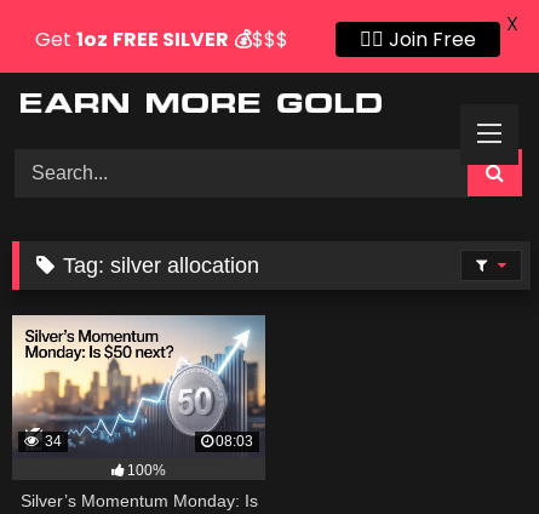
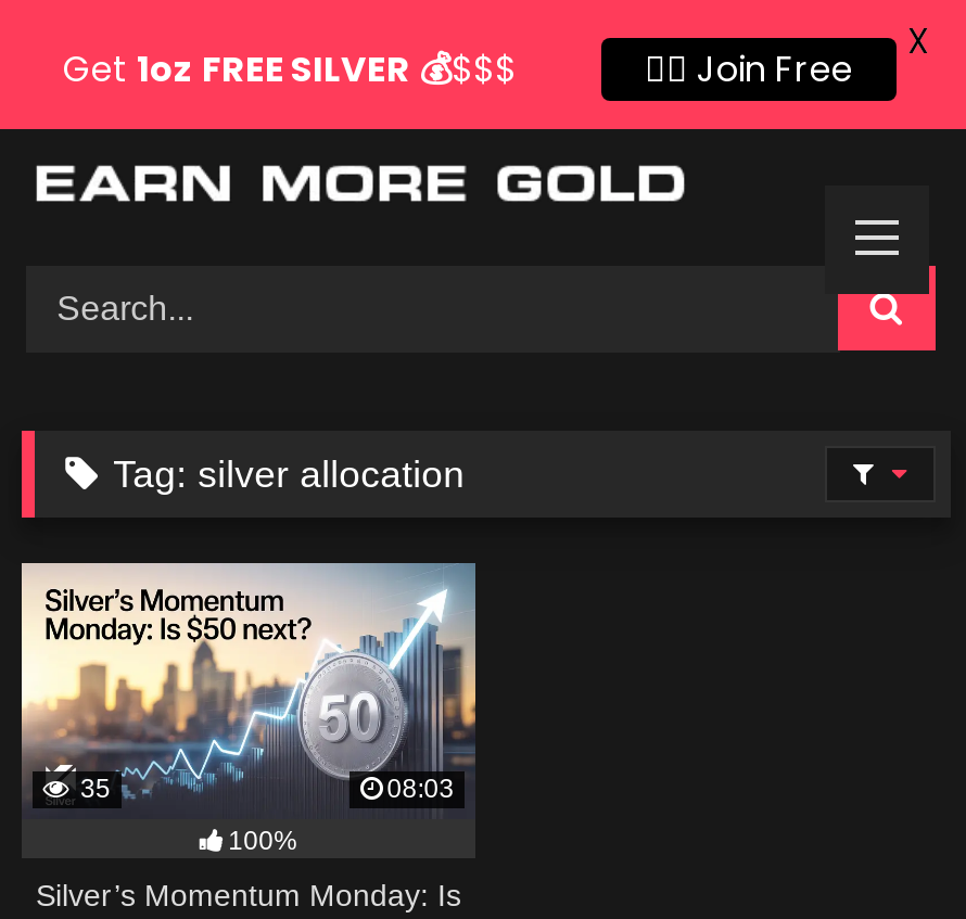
[41,433,62,450] 34 -> [74,775,111,805] 35

